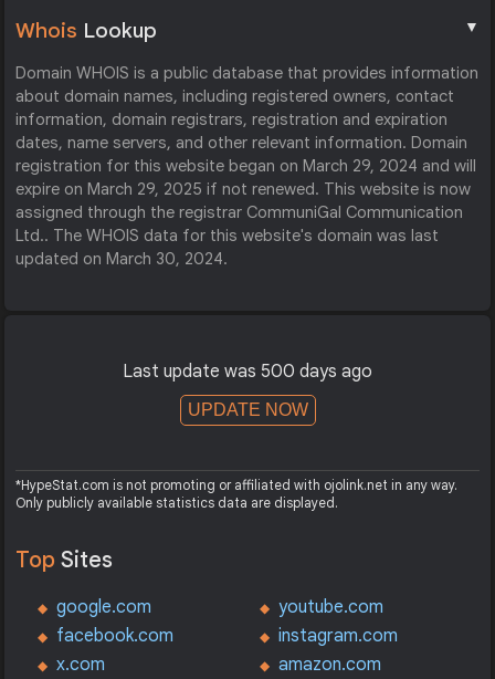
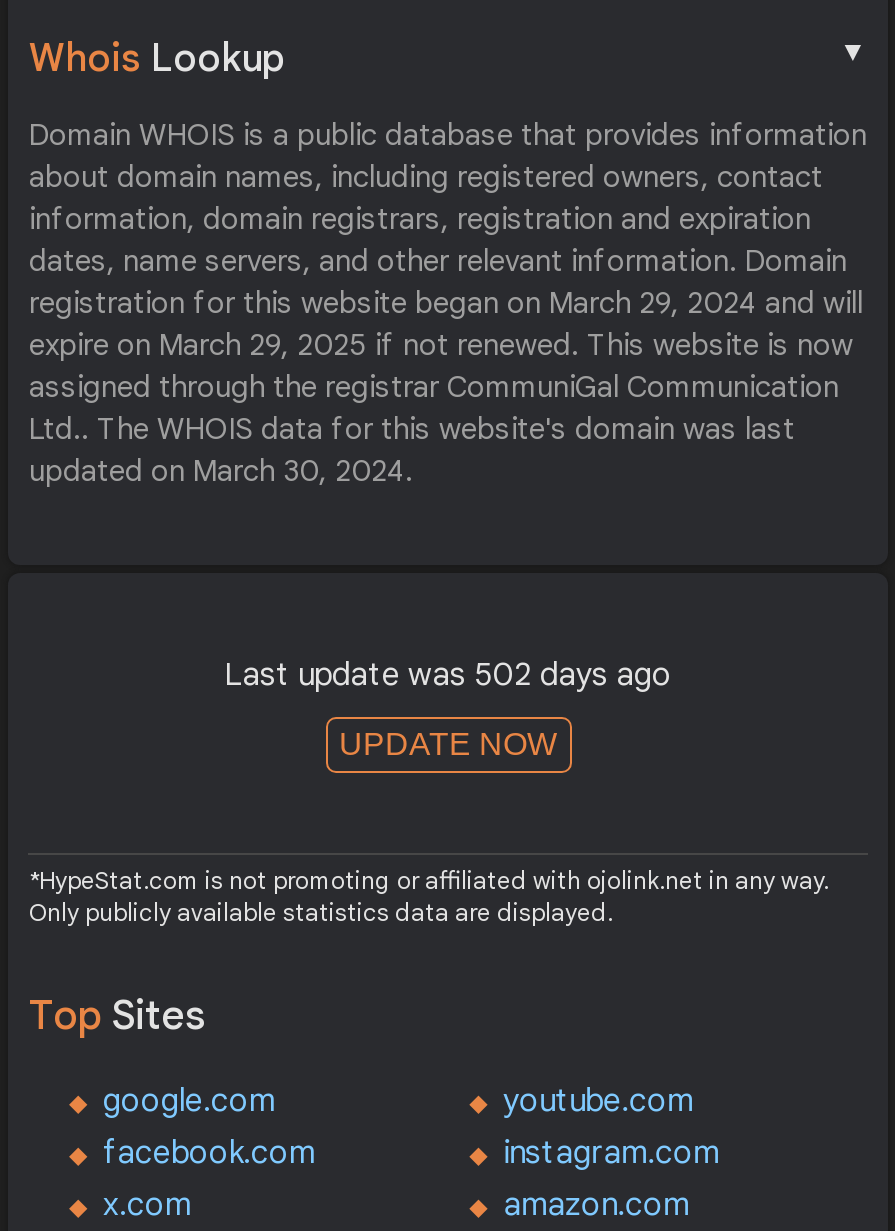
[123,361,372,383] Last update was 500 days ago -> [224,655,672,695] Last update was 502 days ago

